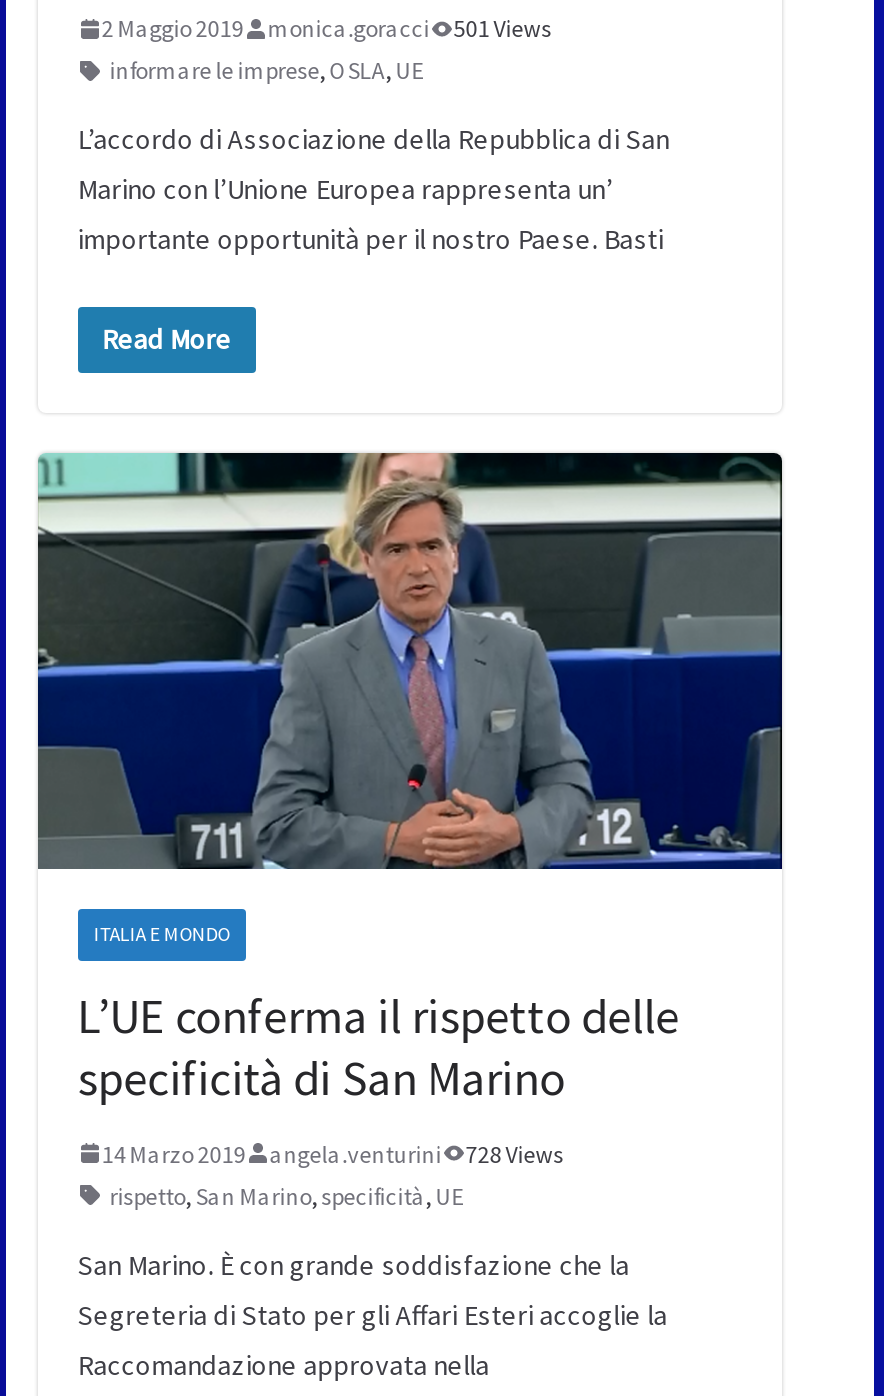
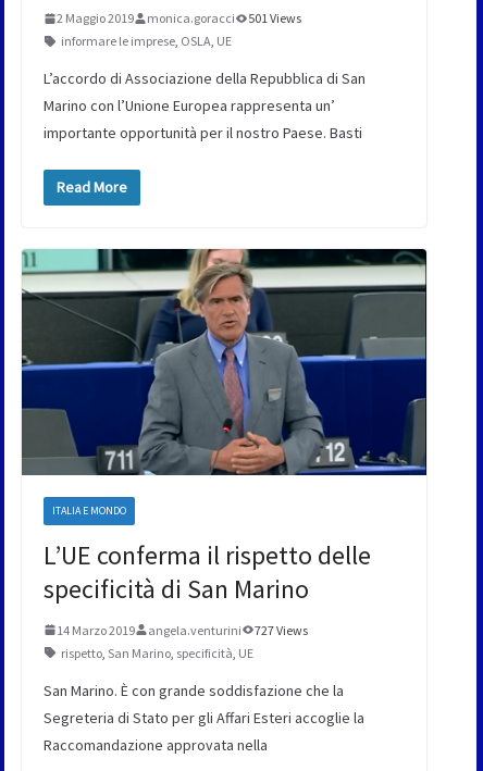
[101,1138,563,1168] 14 Marzo 2019 angela.venturini 728 Views -> [56,622,308,638] 14 Marzo 2019 angela.venturini 727 Views

